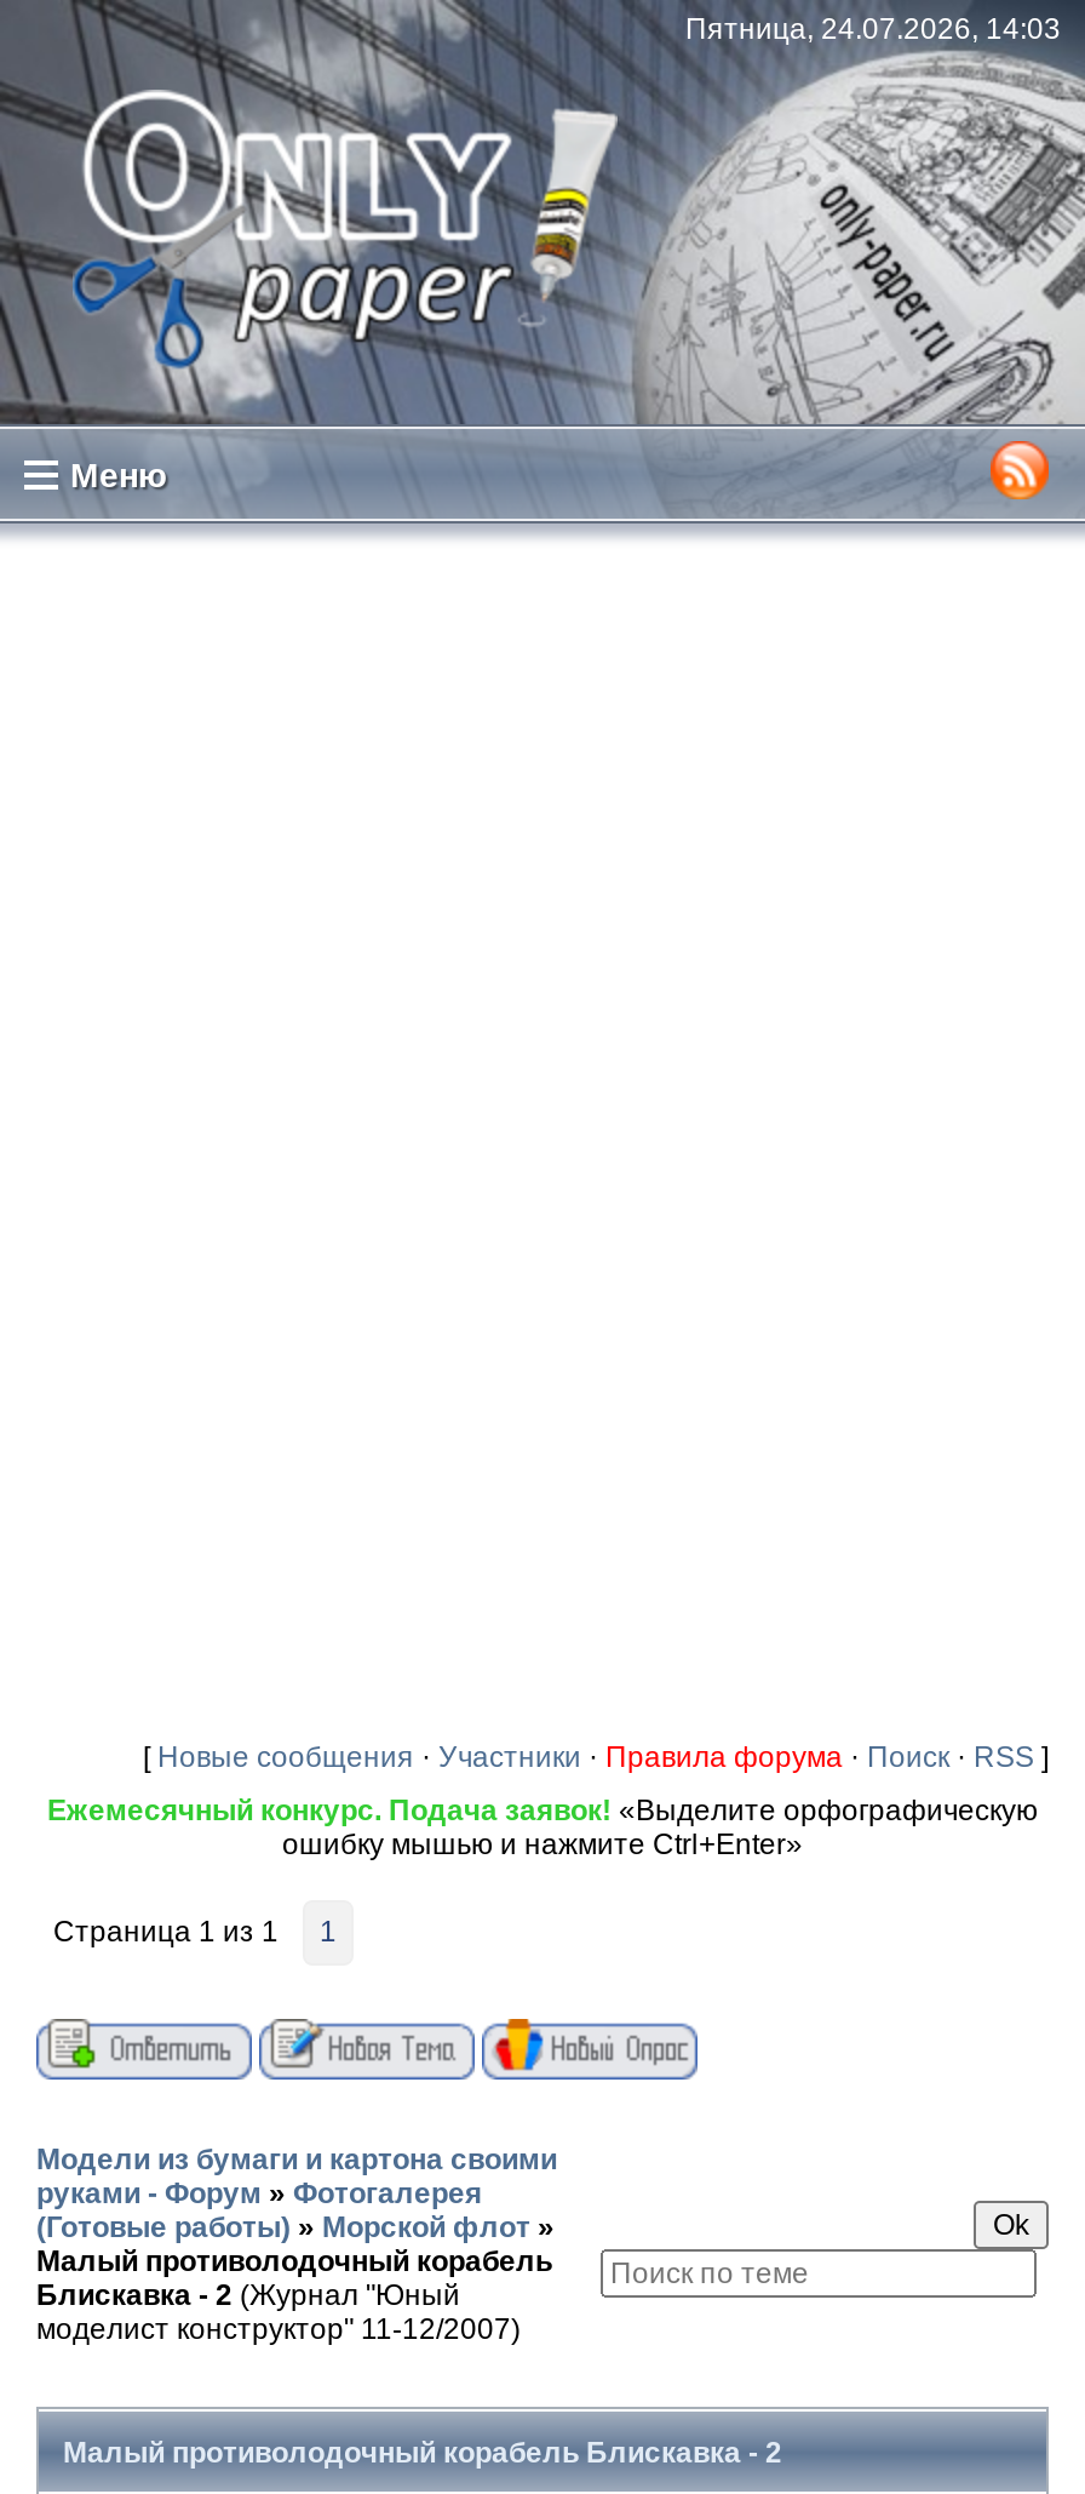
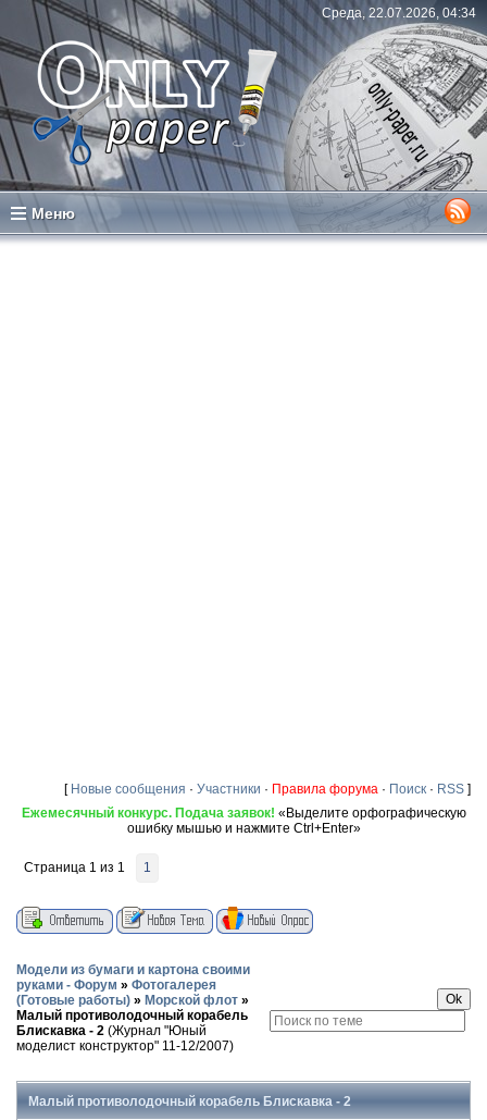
[685,12,1061,46] Пятница, 24.07.2026, 14:03 -> [322,5,476,21] Среда, 22.07.2026, 04:34

